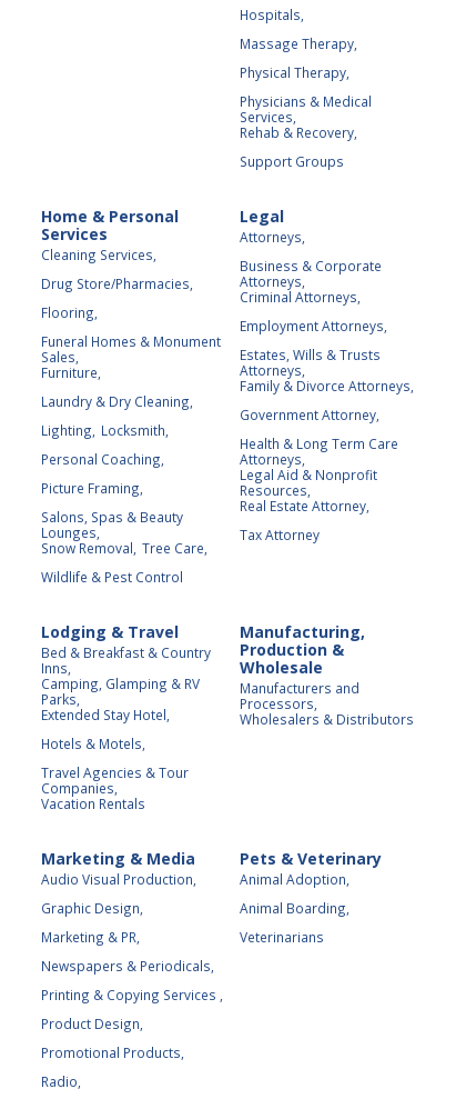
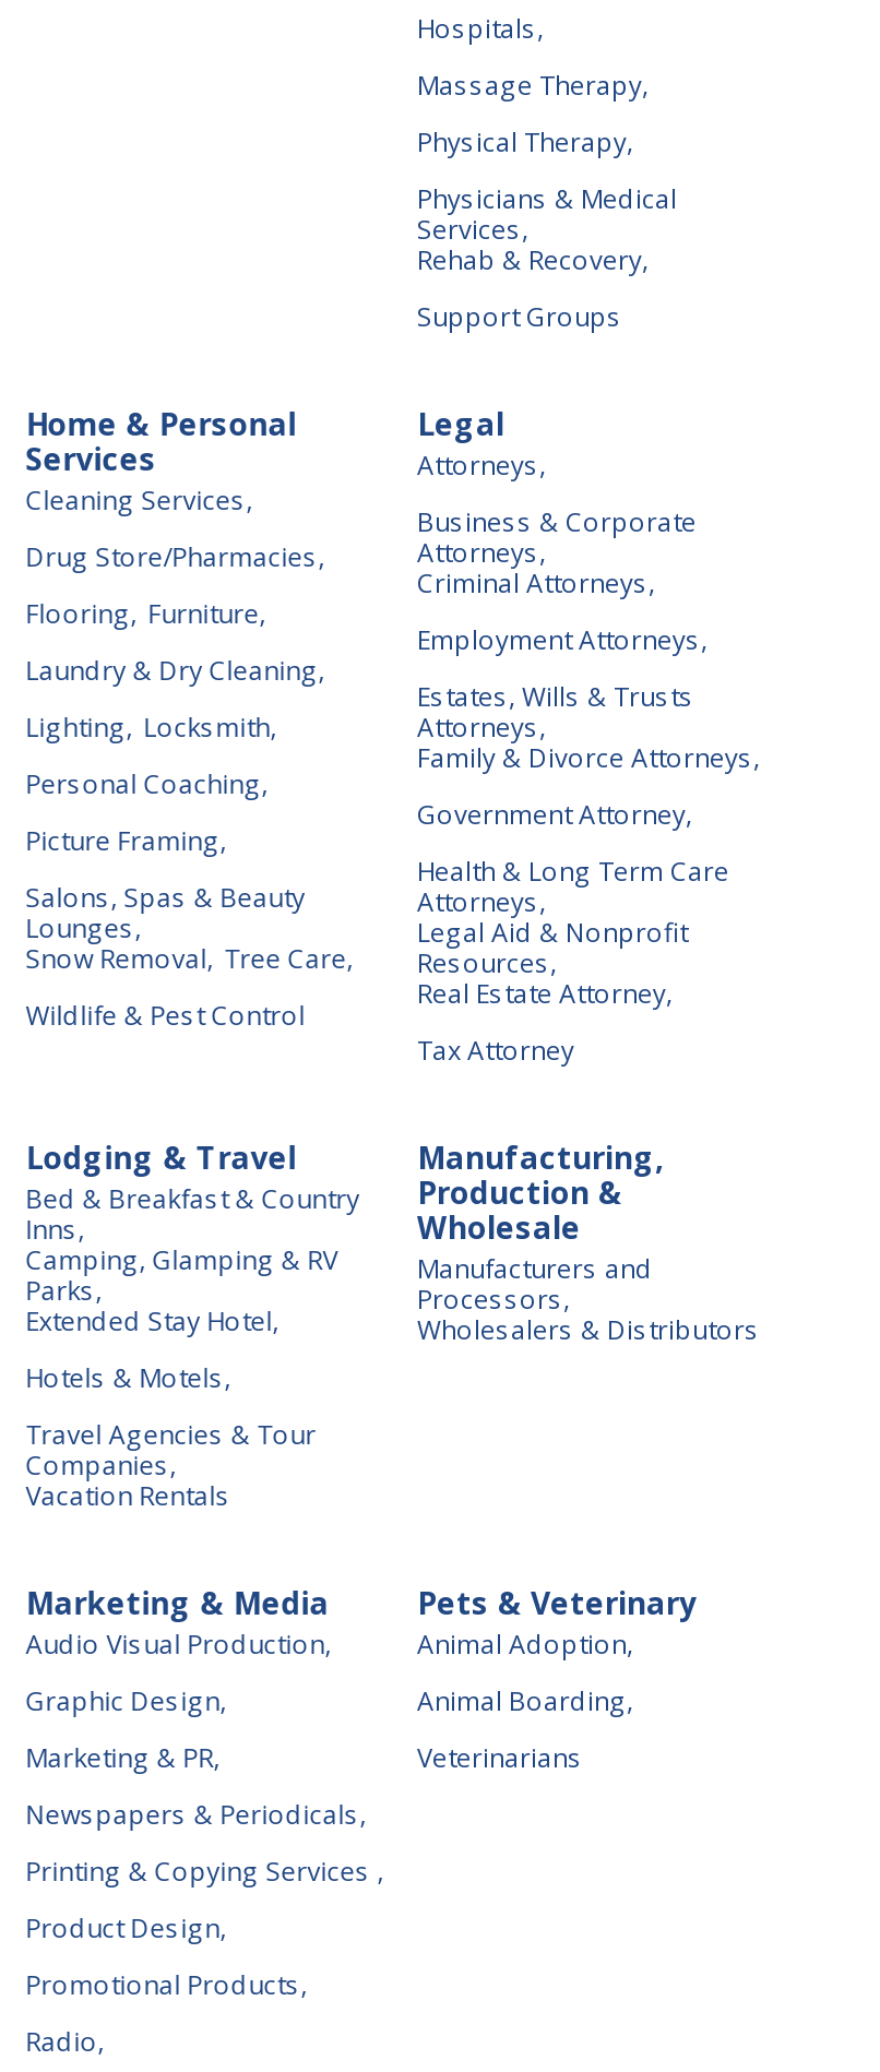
[41,304,221,381] Flooring, | Funeral Homes & Monument | Sales, | Furniture, -> [26,596,266,631] Flooring, Furniture,
moved [41,393,207,586] -> [26,652,353,1032]: Laundry & Dry Cleaning, | Lighting, Locksmith, | Personal Coaching, | Picture Framing, | Salons, Spas & Beauty | Lounges, | Snow Removal, Tree Care, | Wildlife & Pest Control

